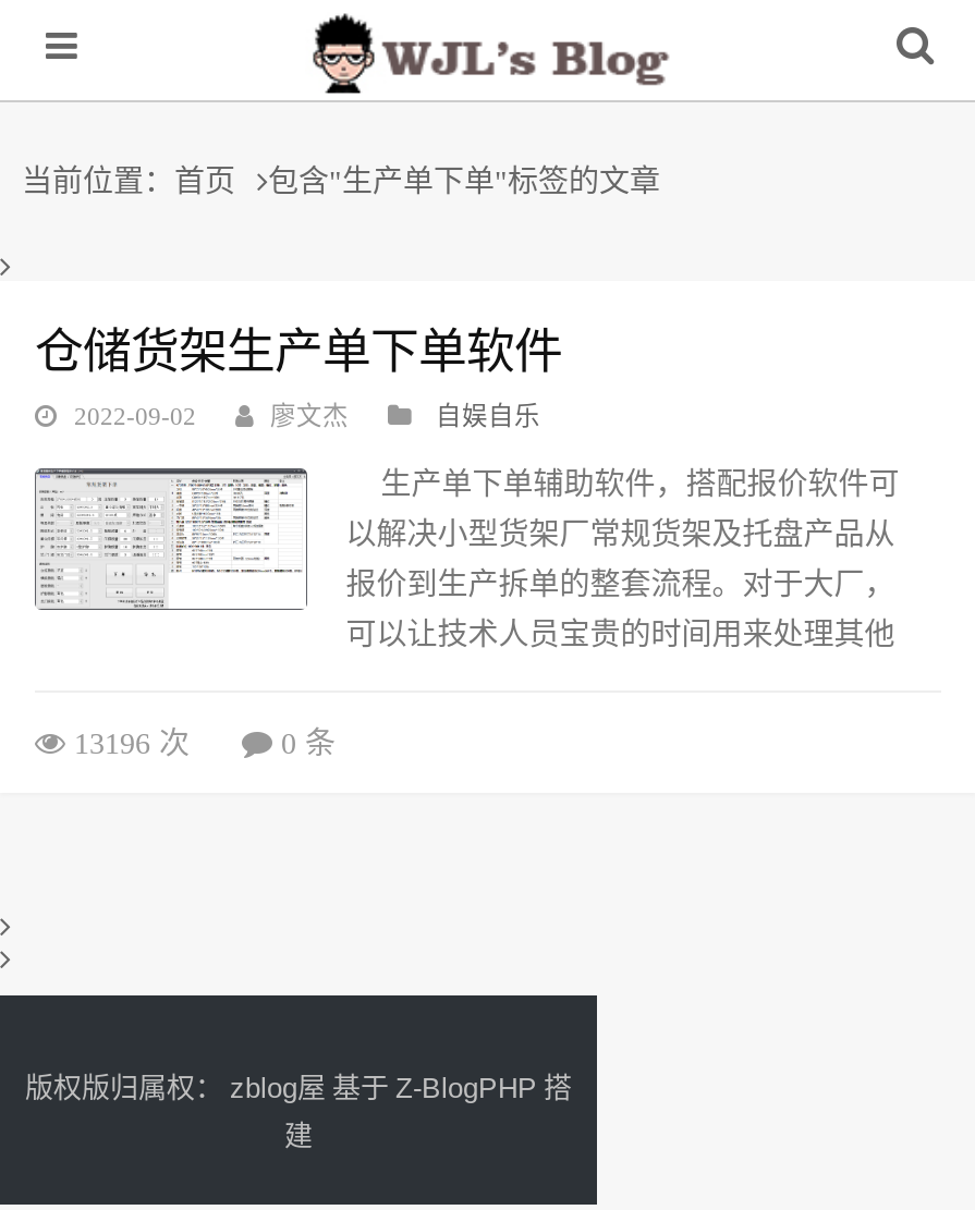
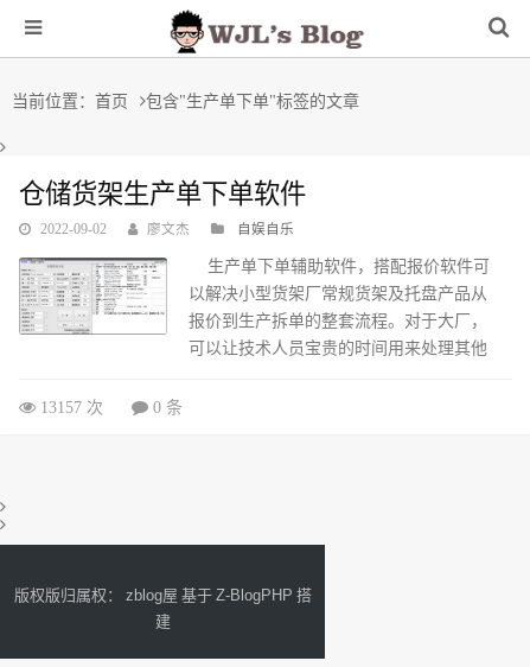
[65,726,190,757] 13196 次 -> [36,398,103,415] 13157 次

